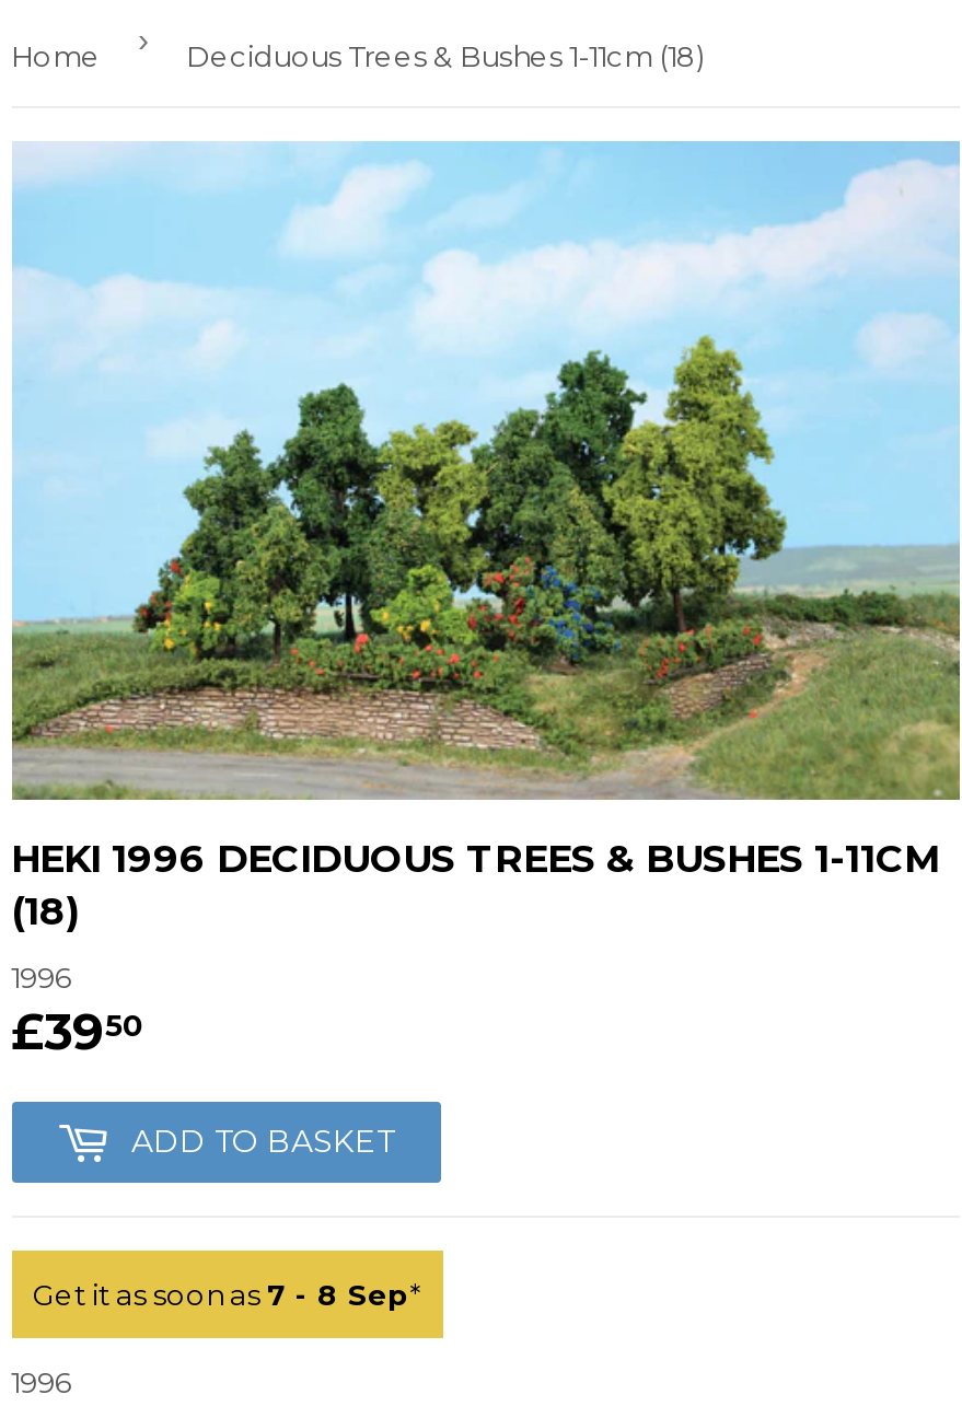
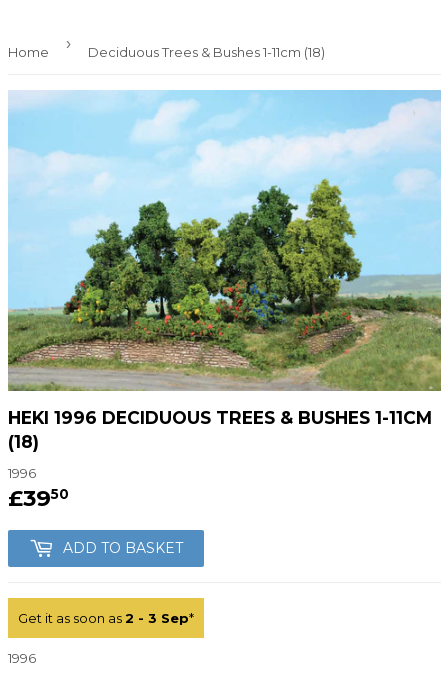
[33,1278,420,1313] Get it as soon as 7 - 8 Sep* -> [17,610,193,626] Get it as soon as 2 - 3 Sep*

